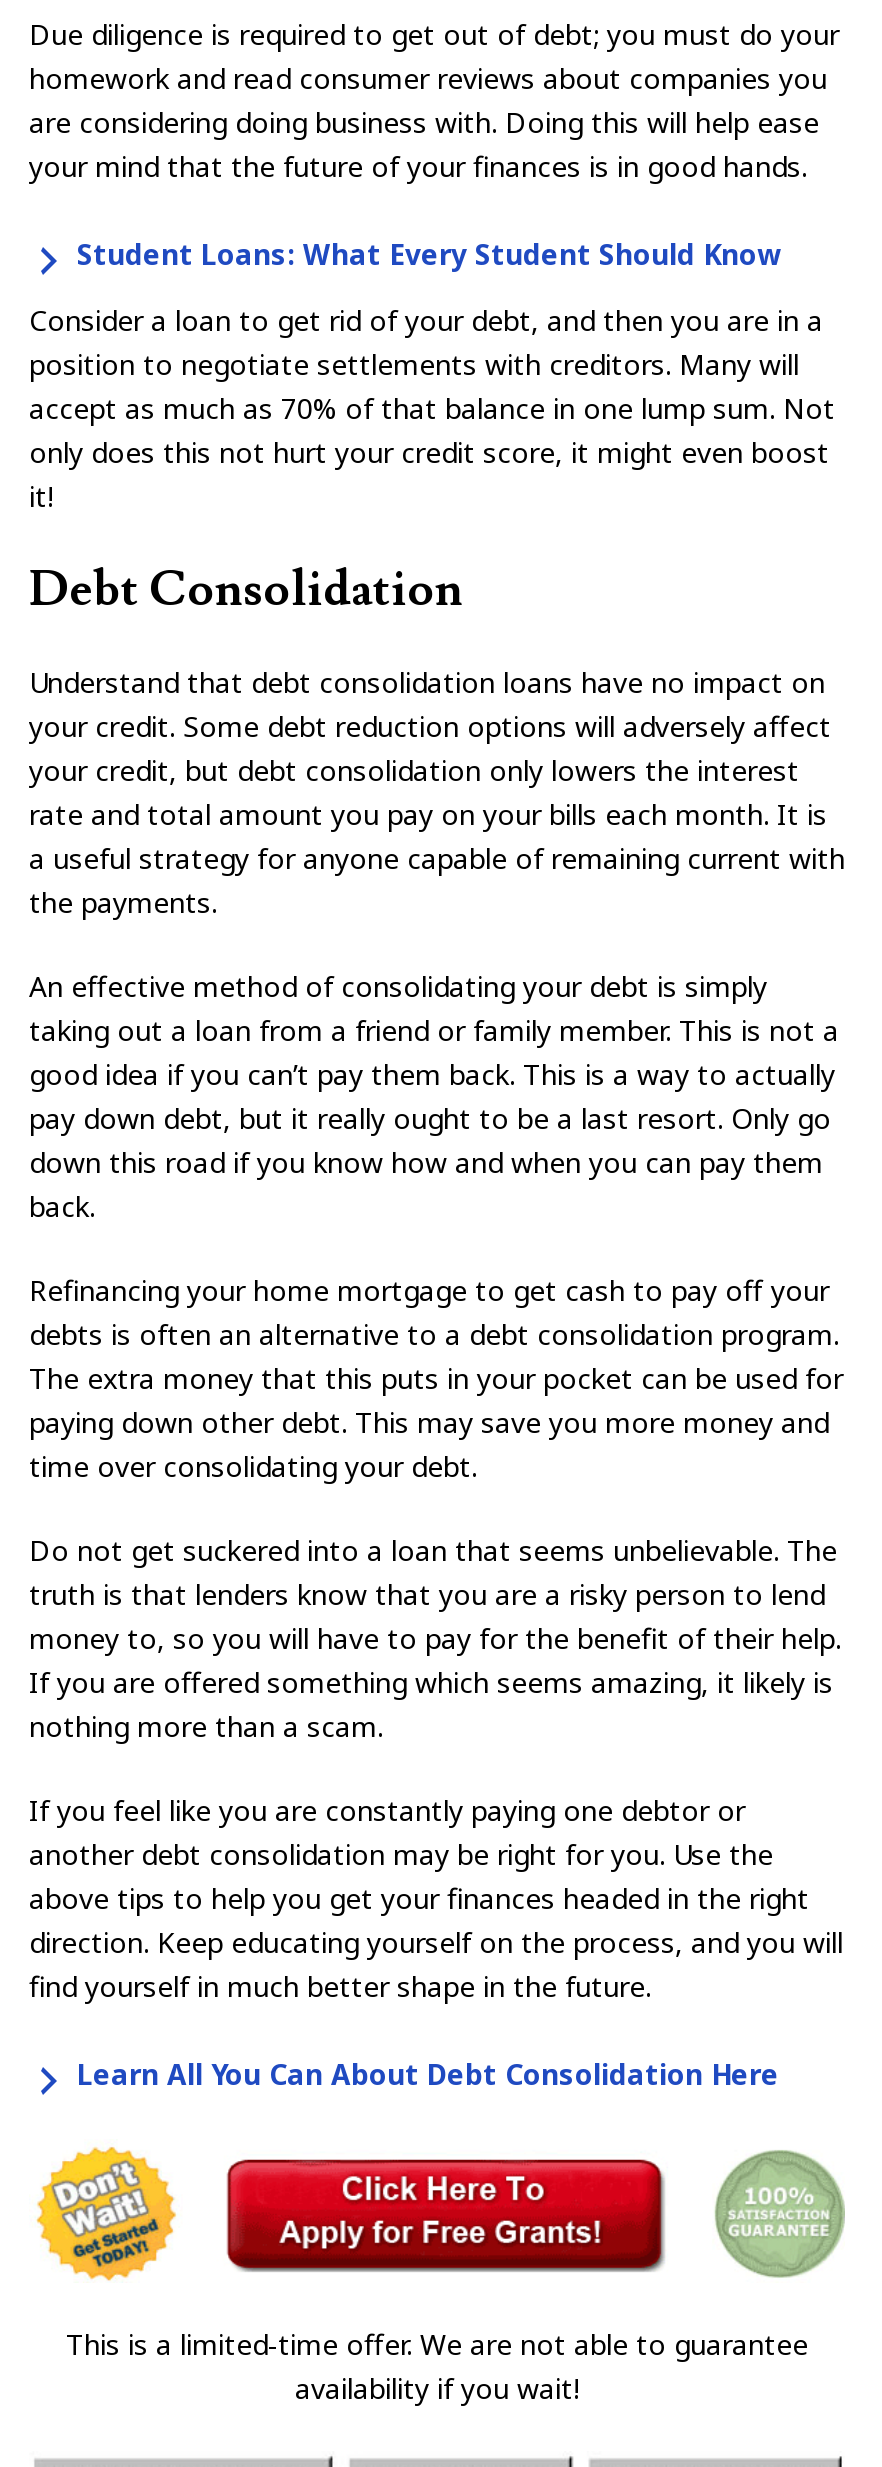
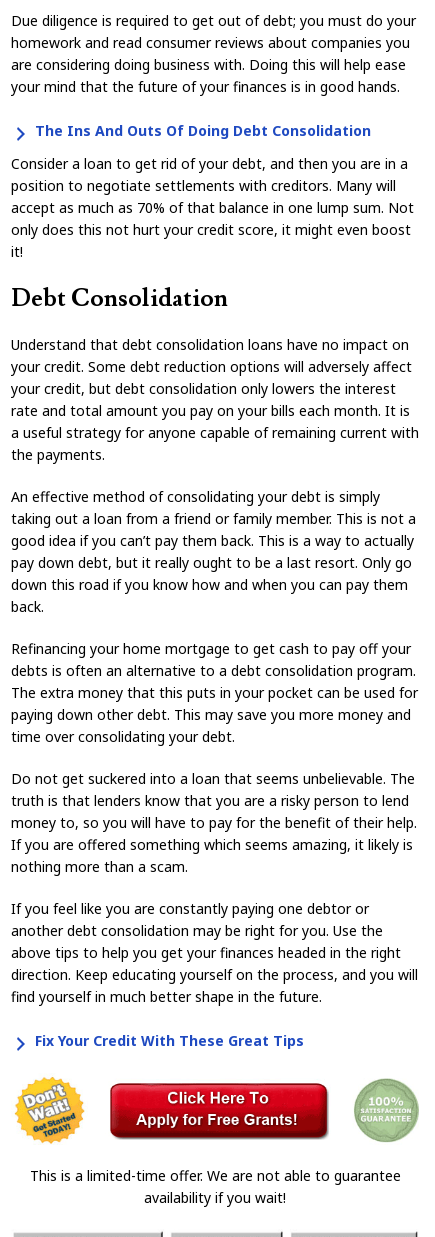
[77,236,781,274] Student Loans: What Every Student Should Know -> [35,121,371,140] The Ins And Outs Of Doing Debt Consolidation
[77,2056,779,2094] Learn All You Can About Debt Consolidation Here -> [35,1031,304,1050] Fix Your Credit With These Great Tips

